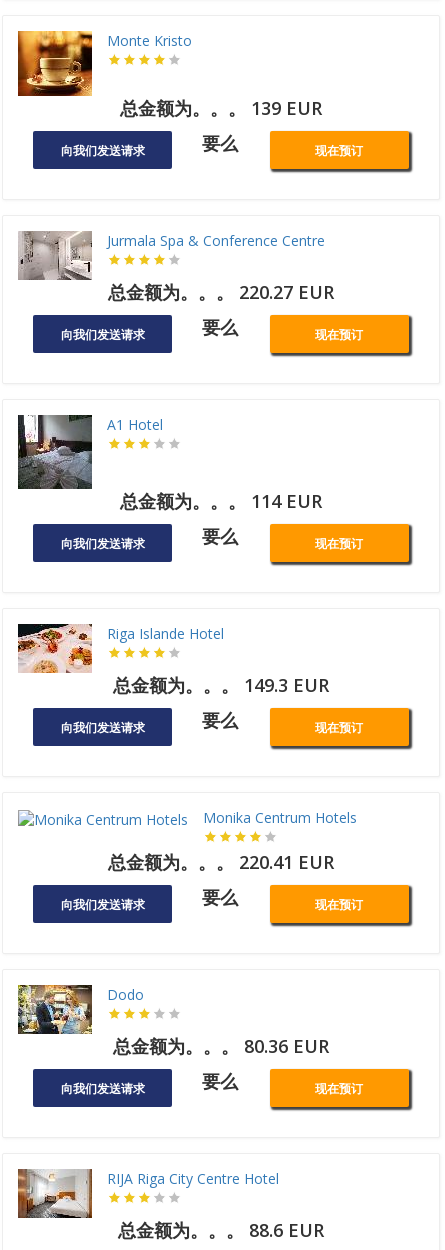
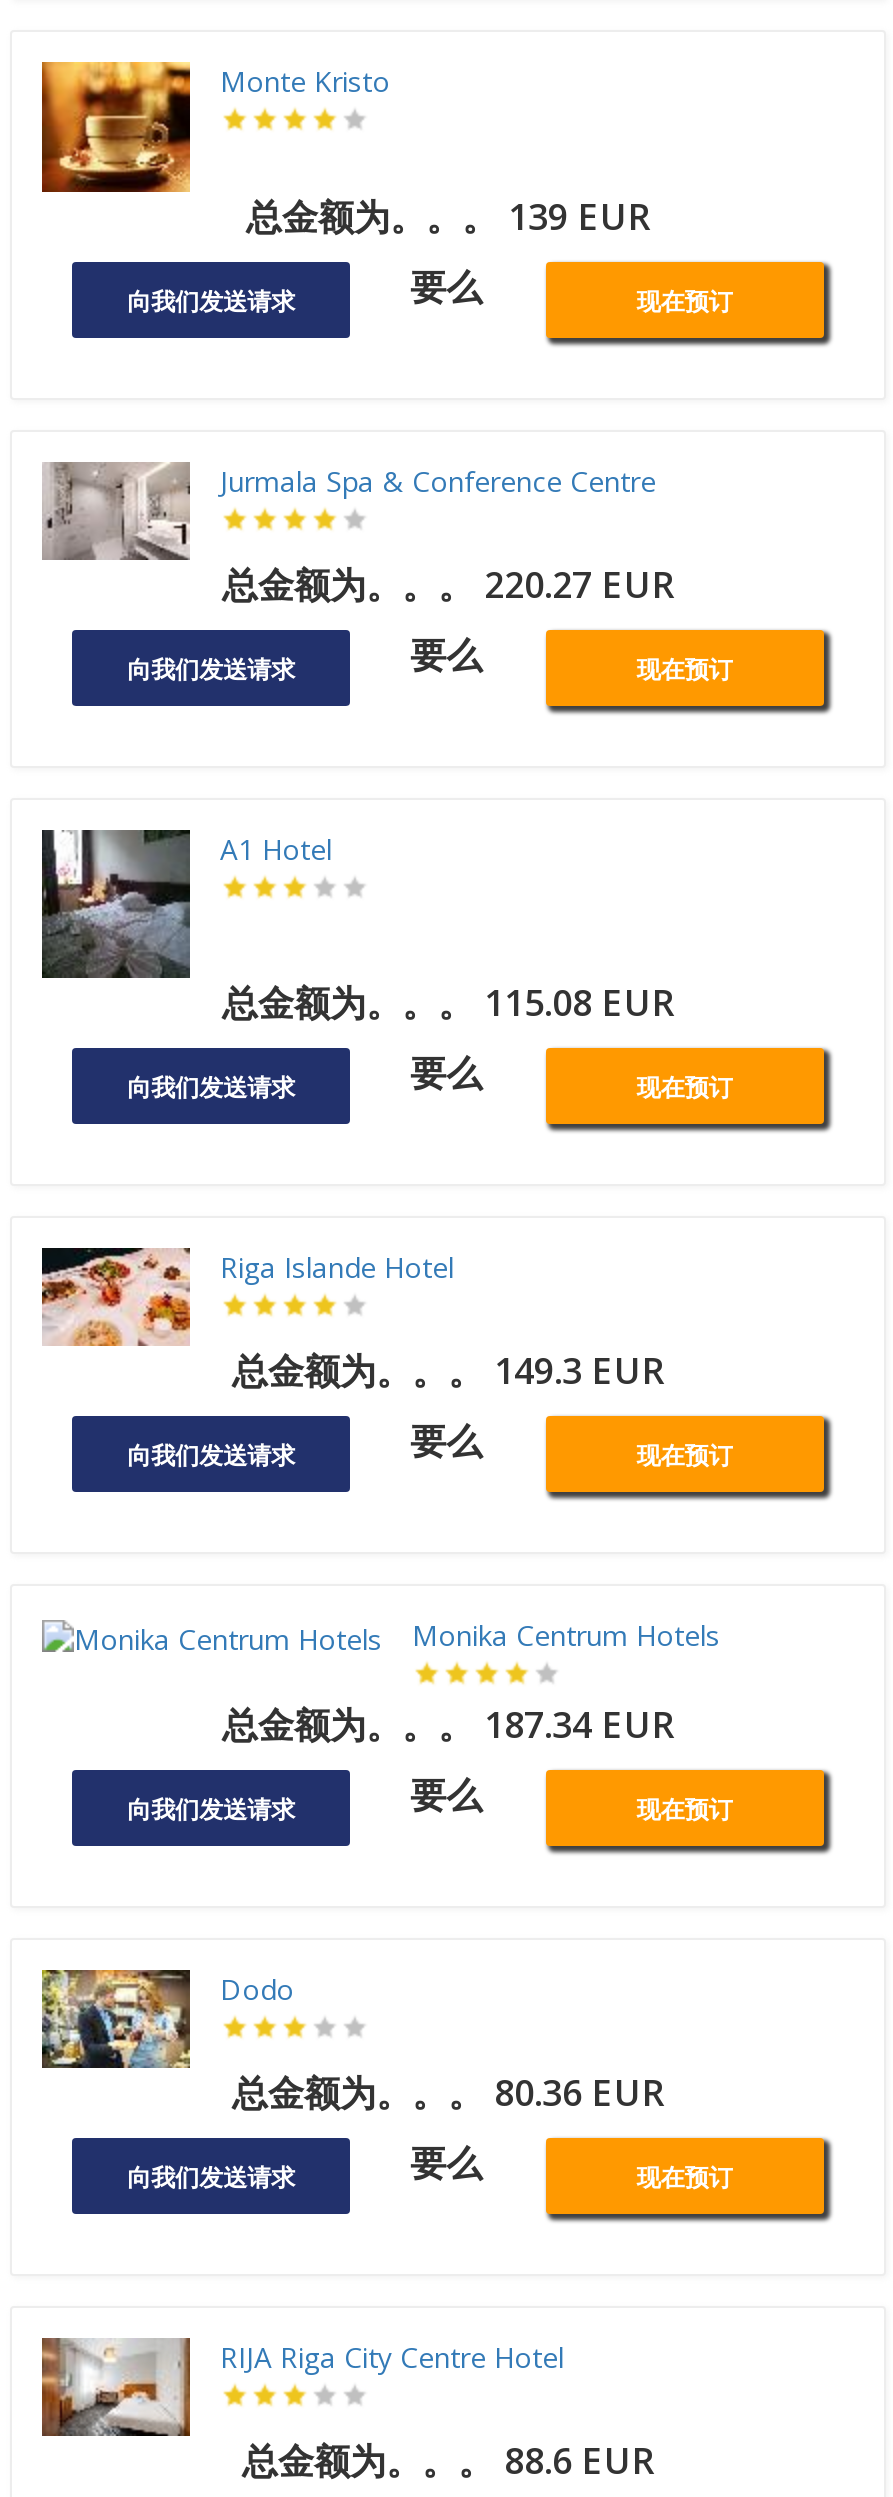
[120,489,322,513] 总金额为。。。 114 EUR -> [222,979,674,1027] 总金额为。。。 115.08 EUR
[108,850,334,874] 总金额为。。。 220.41 EUR -> [222,1701,674,1749] 总金额为。。。 187.34 EUR

